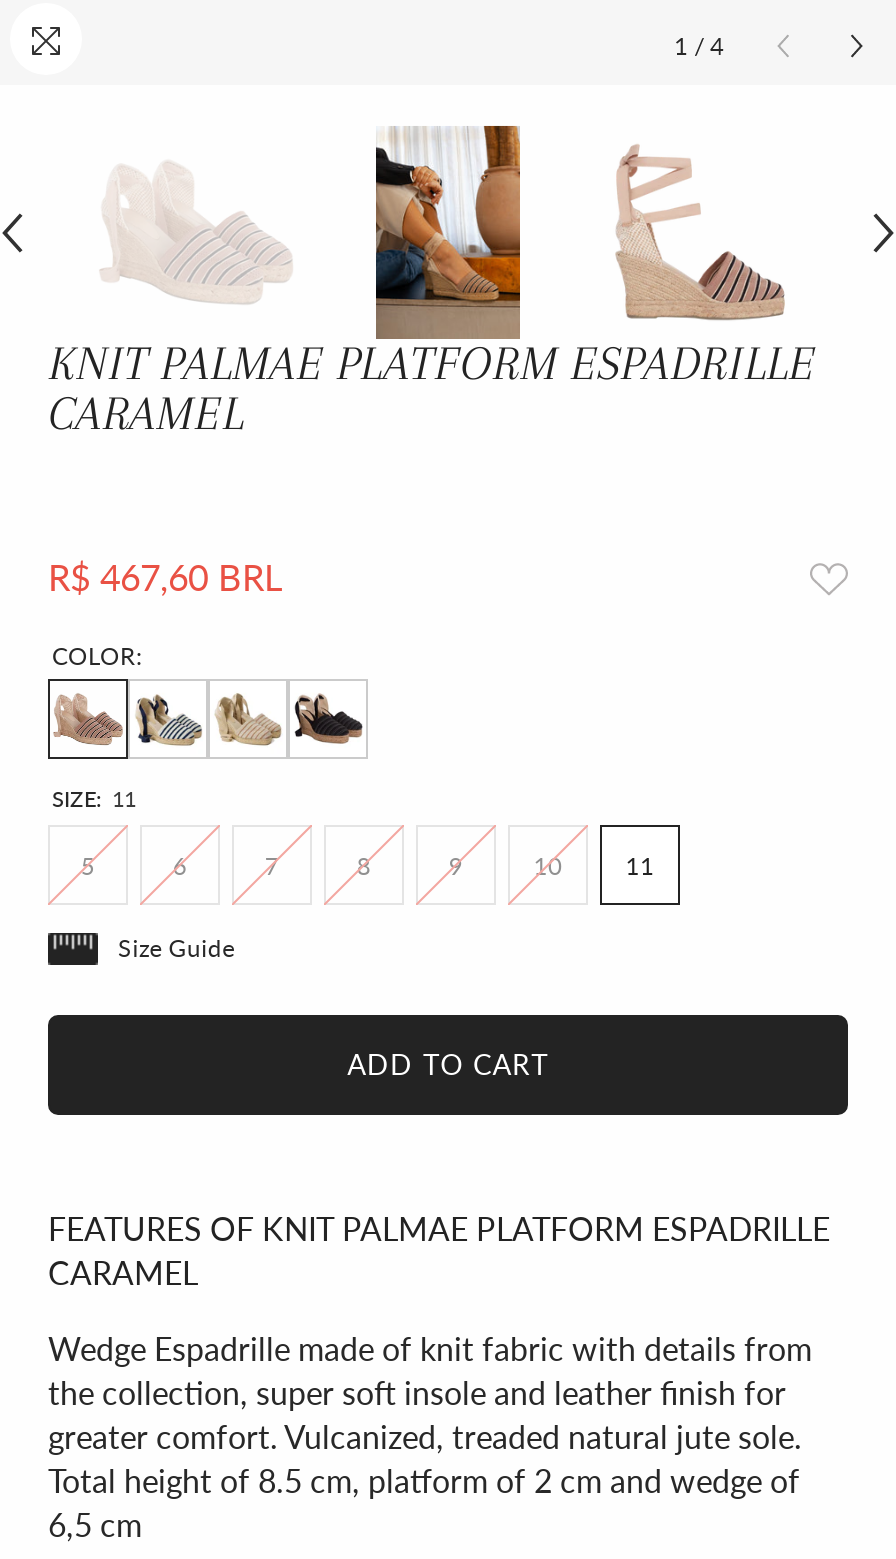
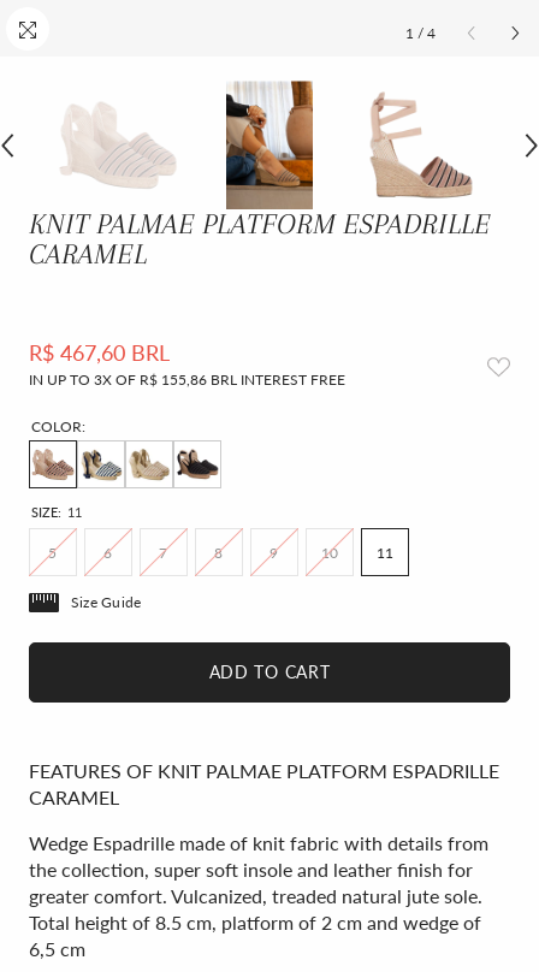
none -> [29,371,345,389] IN UP TO 3X OF R$ 155,86 BRL INTEREST FREE

